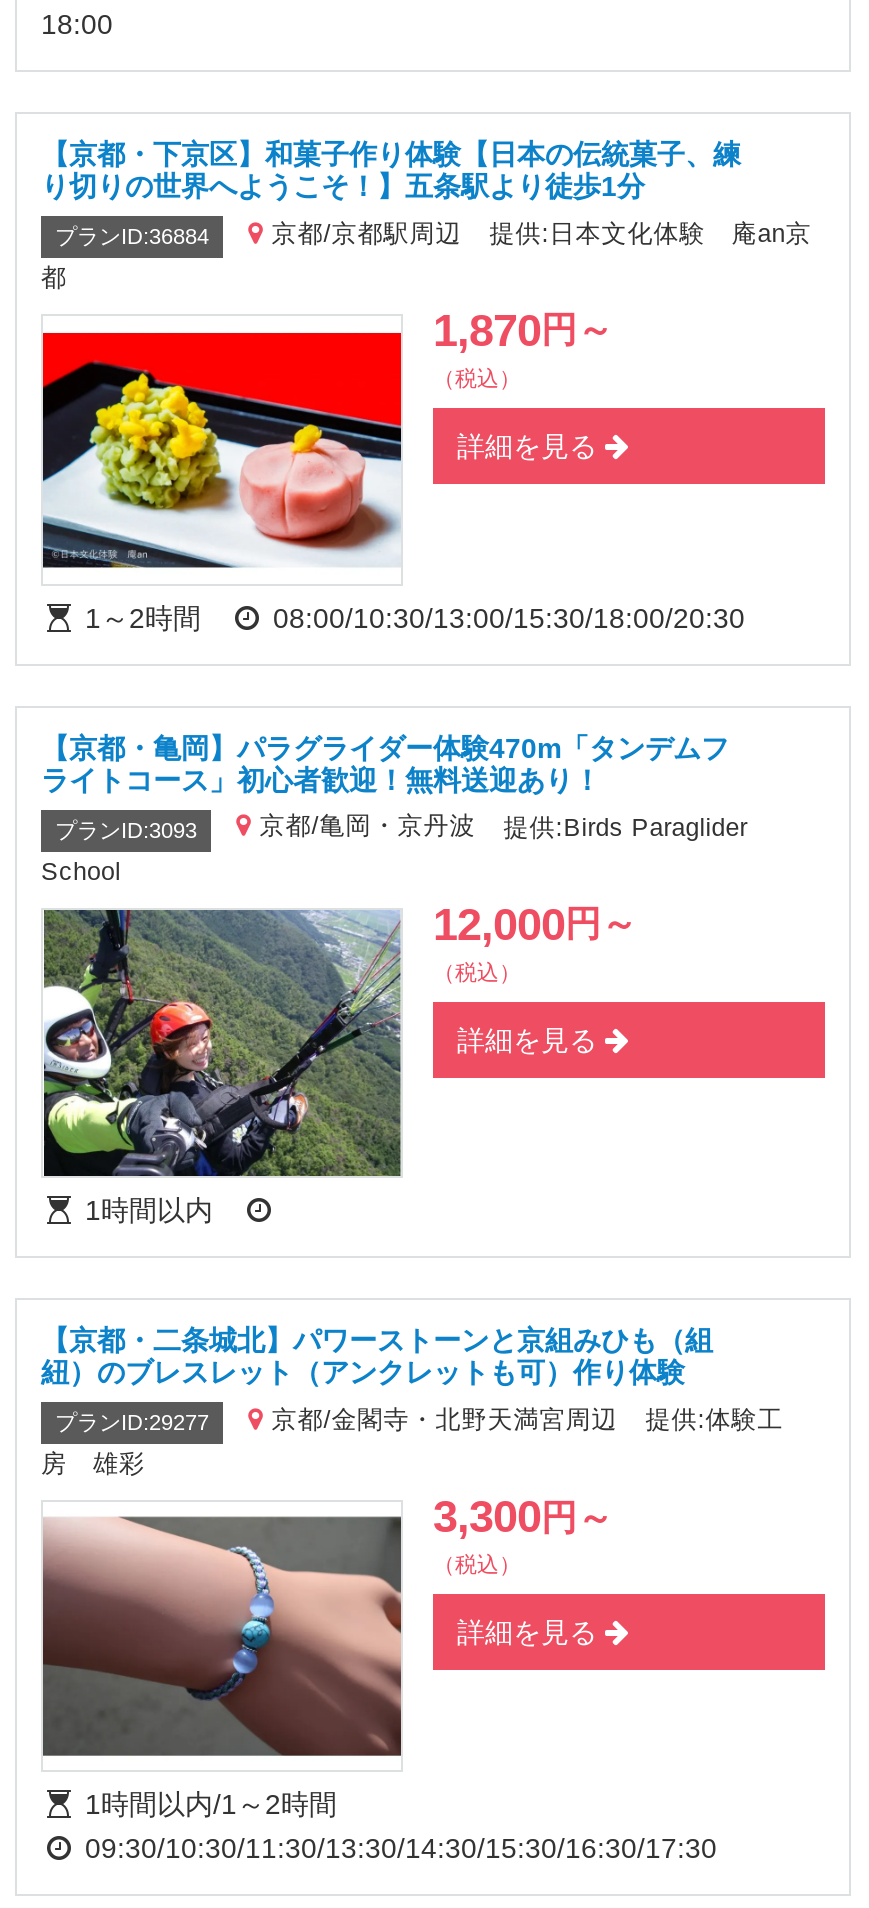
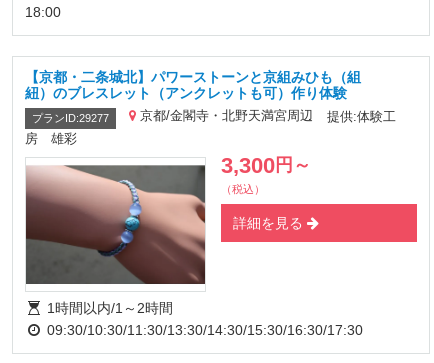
[41,137,811,568] [image] | 【京都・下京区】和菓子作り体験【日本の伝統菓子、練 | り切りの世界へようこそ！】五条駅より徒歩1分 | プランID:36884 | 京都/京都駅周辺 | 提供:日本文化体験 庵an京 | 都 | 1,870円～ | （税込） | 詳細を見る -> none
[77,601,745,633] 1～2時間 | 08:00/10:30/13:00/15:30/18:00/20:30 -> none
[41,731,747,1178] [image] | 【京都・亀岡】パラグライダー体験470m「タンデムフ | ライトコース」初心者歓迎！無料送迎あり！ | プランID:3093 | 京都/亀岡・京丹波 | 提供:Birds Paraglider | School | 12,000円～ | （税込） | 詳細を見る -> none
[77,1194,213,1226] 1時間以内 -> none

